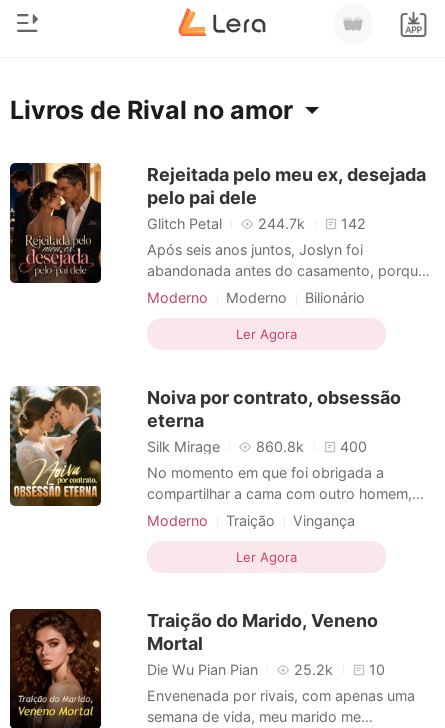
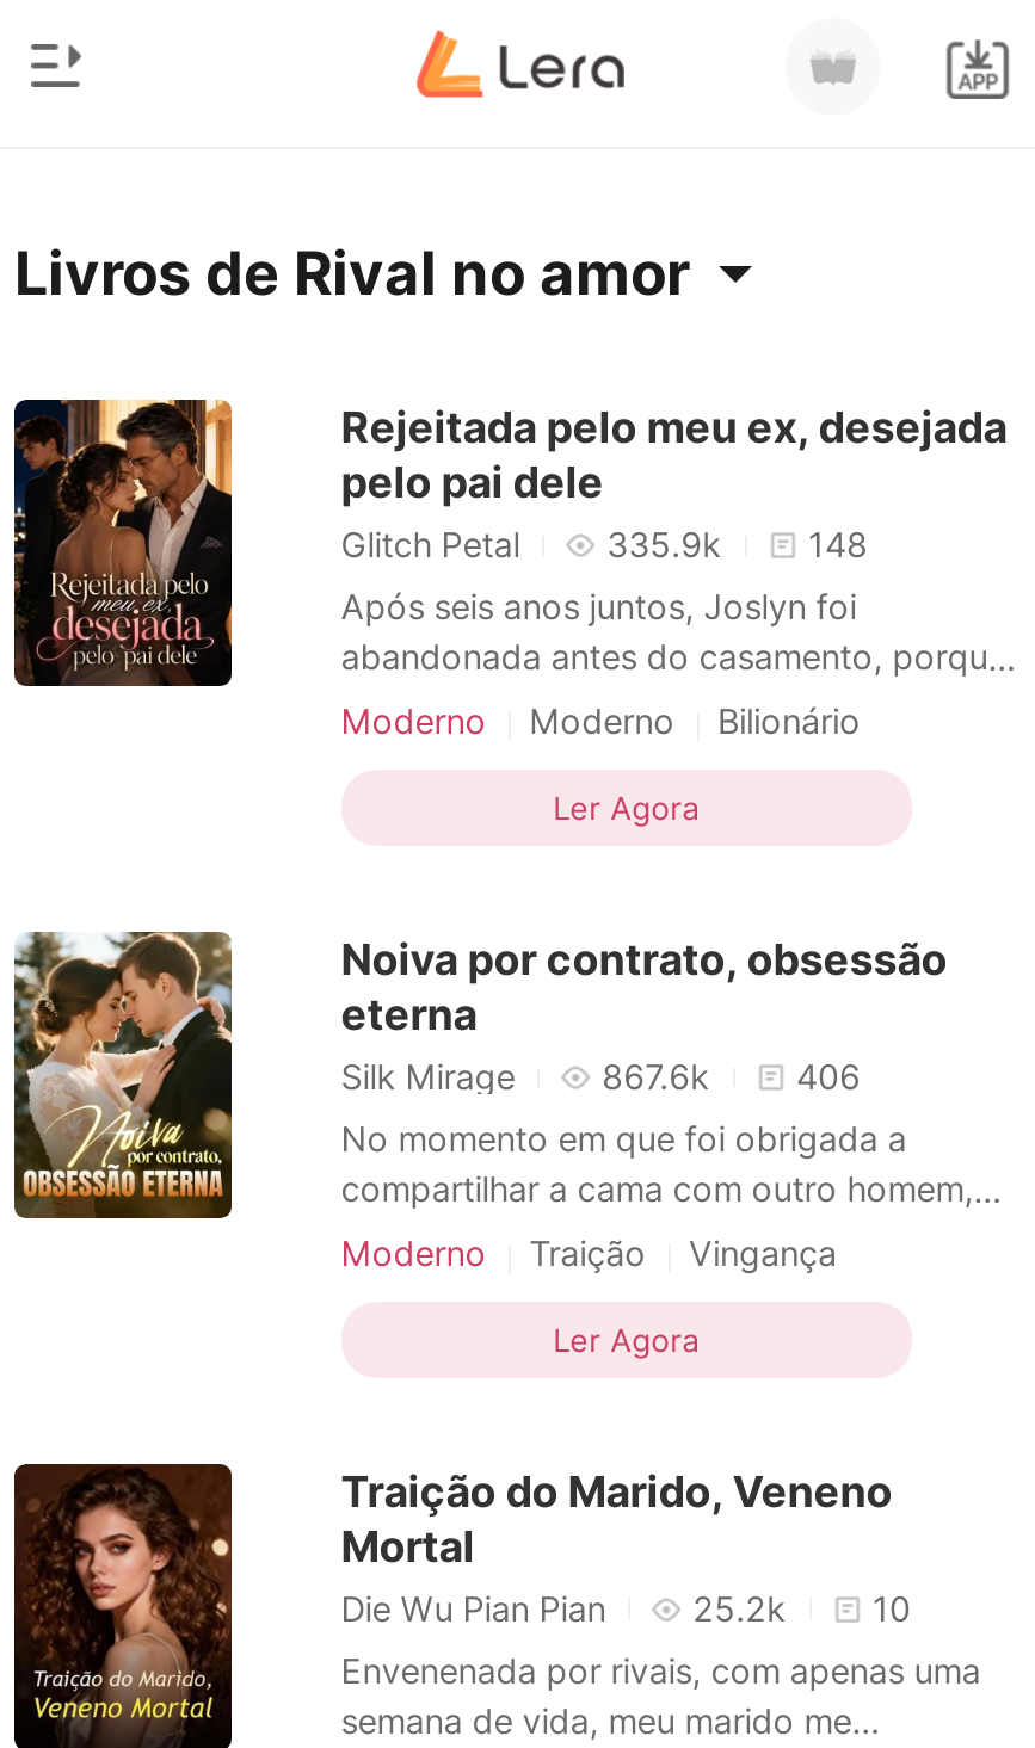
[258,215,366,232] 244.7k | 142 -> [607,524,868,565] 335.9k | 148
[256,438,367,455] 860.8k | 400 -> [602,1056,861,1097] 867.6k | 406

